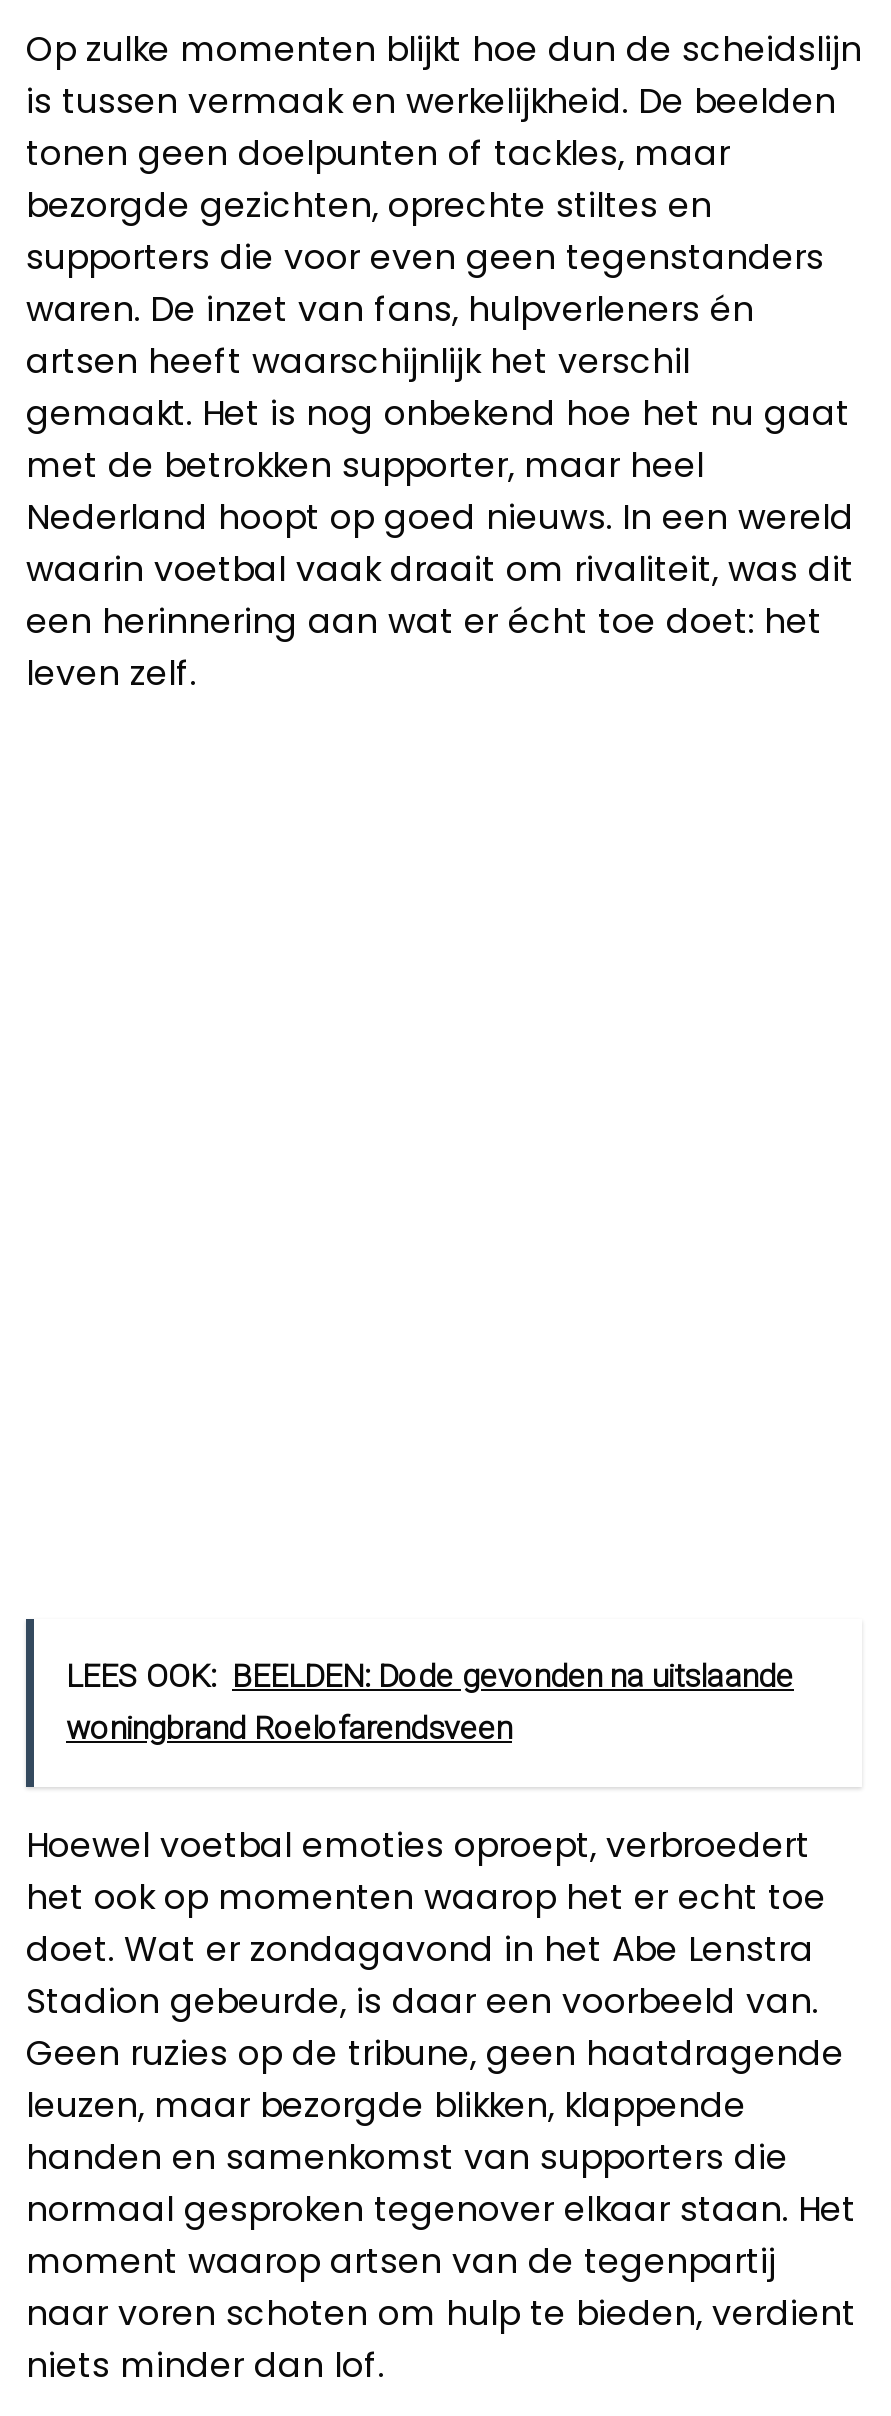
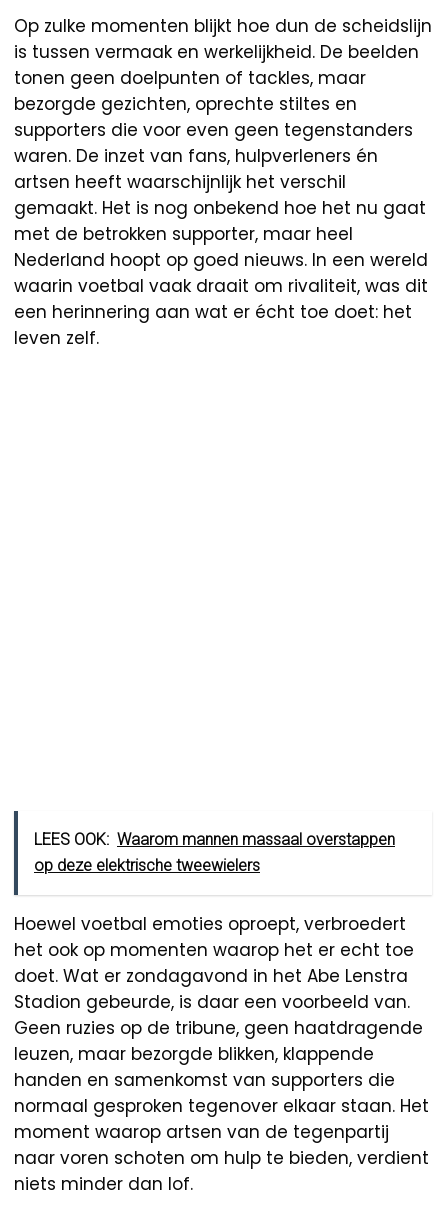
[66,1656,794,1746] LEES OOK: BEELDEN: Dode gevonden na uitslaande | woningbrand Roelofarendsveen -> [34,829,395,874] LEES OOK: Waarom mannen massaal overstappen | op deze elektrische tweewielers

